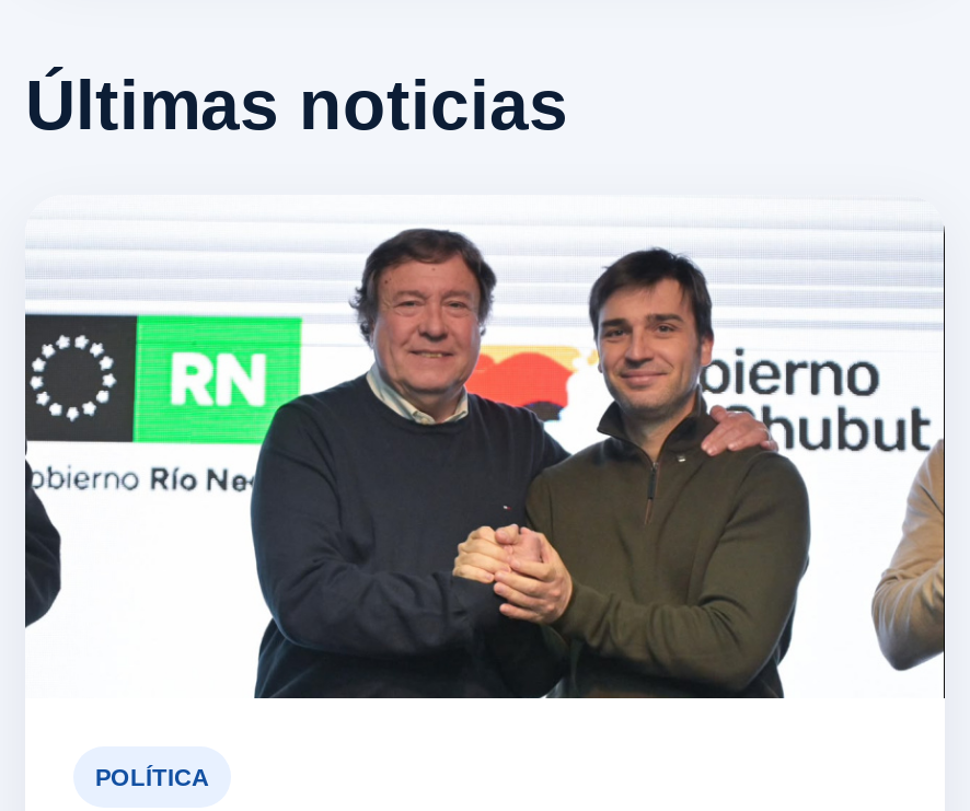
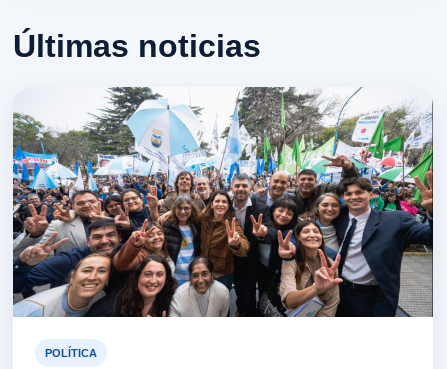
[23,195,947,700] [image] -> [12,86,434,318] [image]

